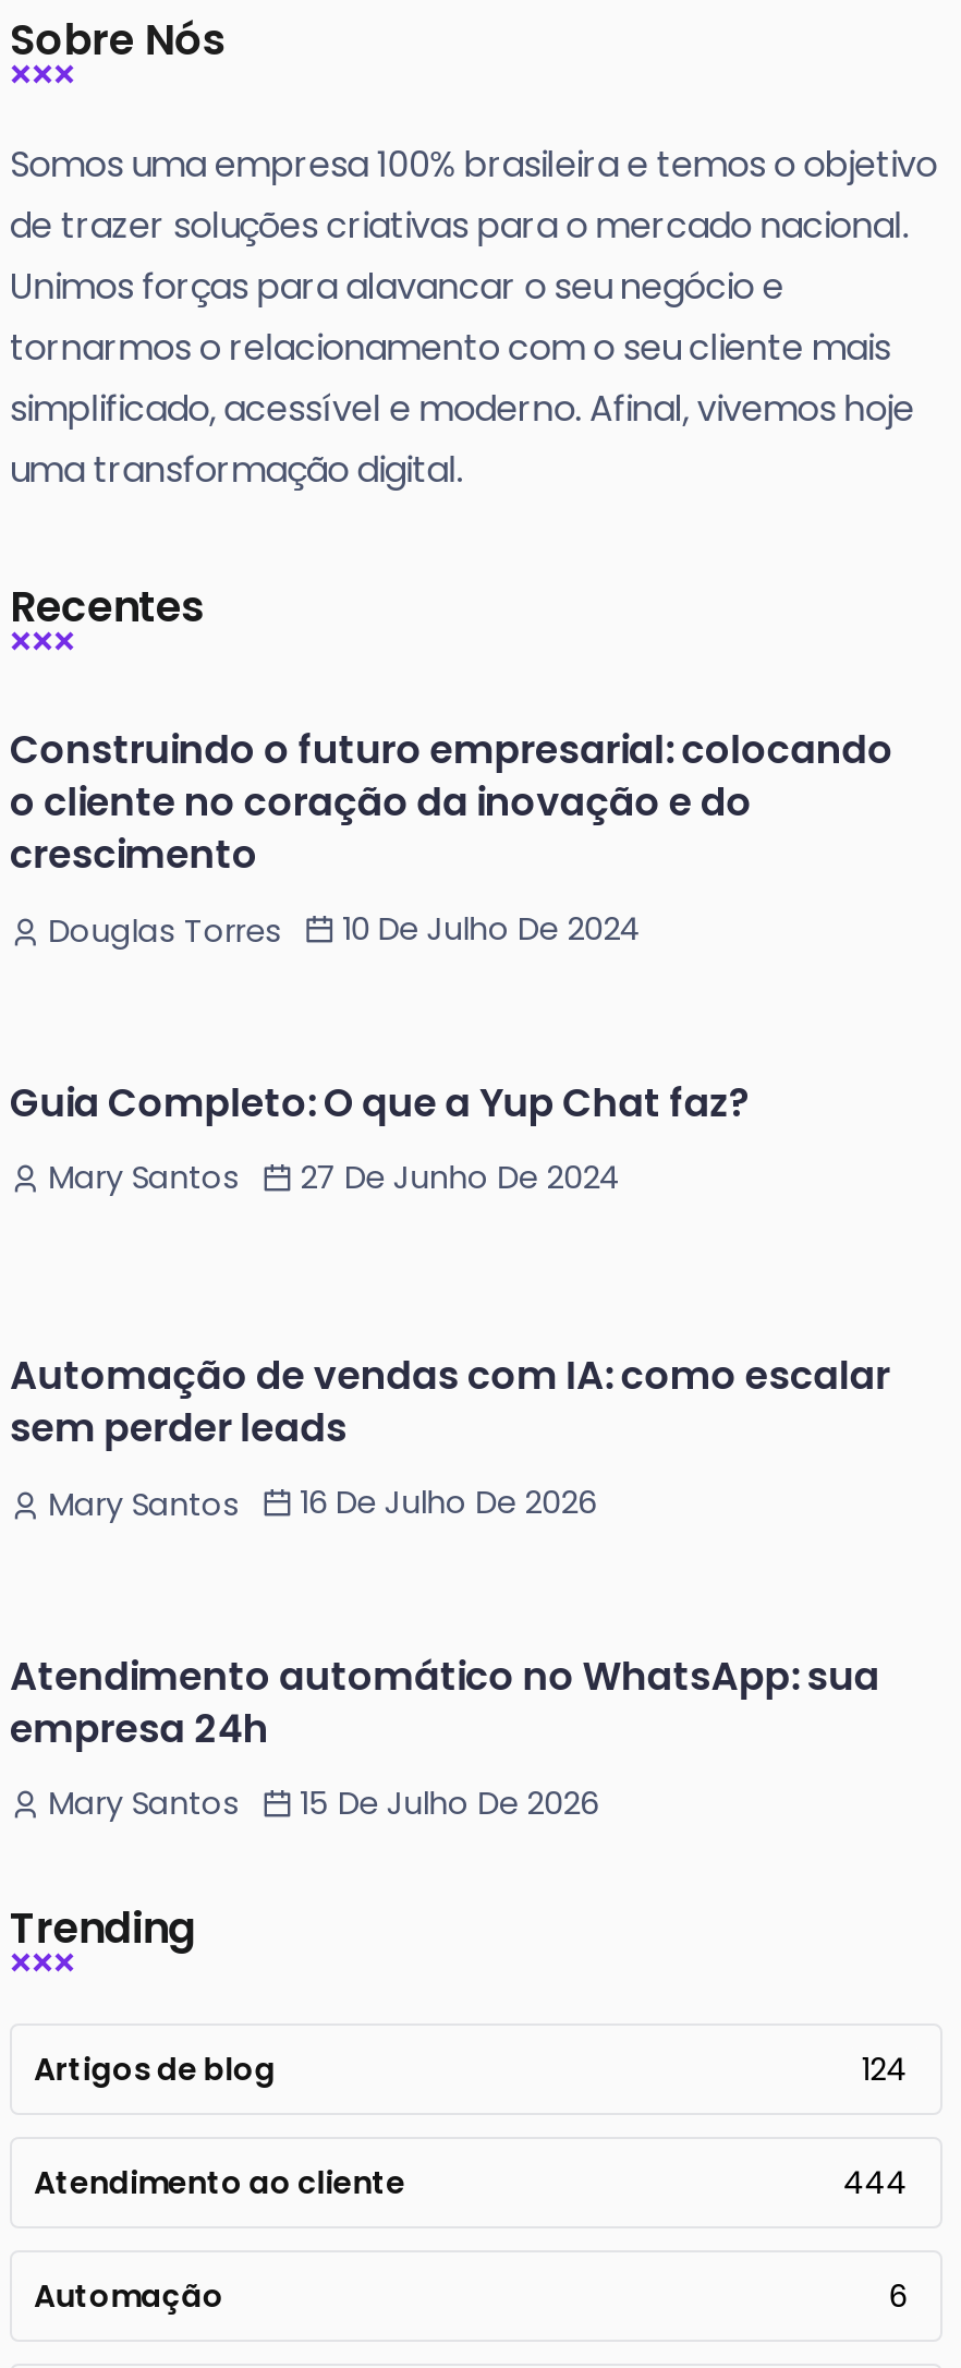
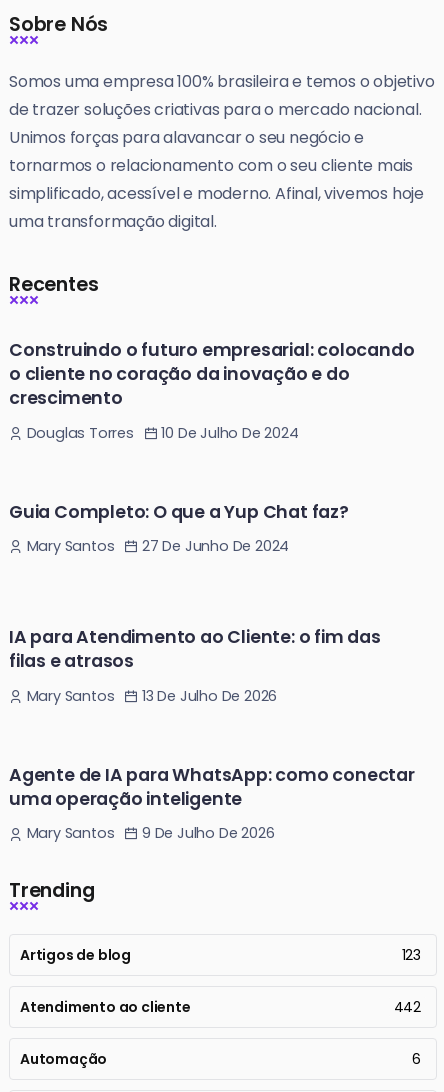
[10,1351,890,1455] Automação de vendas com IA: como escalar | sem perder leads -> [9,625,381,673] IA para Atendimento ao Cliente: o fim das | filas e atrasos
[48,1482,596,1526] Mary Santos 16 De Julho De 2026 -> [27,686,277,706] Mary Santos 13 De Julho De 2026
[10,1650,880,1755] Atendimento automático no WhatsApp: sua | empresa 24h -> [9,763,415,811] Agente de IA para WhatsApp: como conectar | uma operação inteligente
[48,1782,599,1826] Mary Santos 15 De Julho De 2026 -> [27,823,274,843] Mary Santos 9 De Julho De 2026
[861,2049,908,2092] 124 -> [402,945,421,965] 123
[844,2162,908,2206] 444 -> [394,997,421,1017] 442

